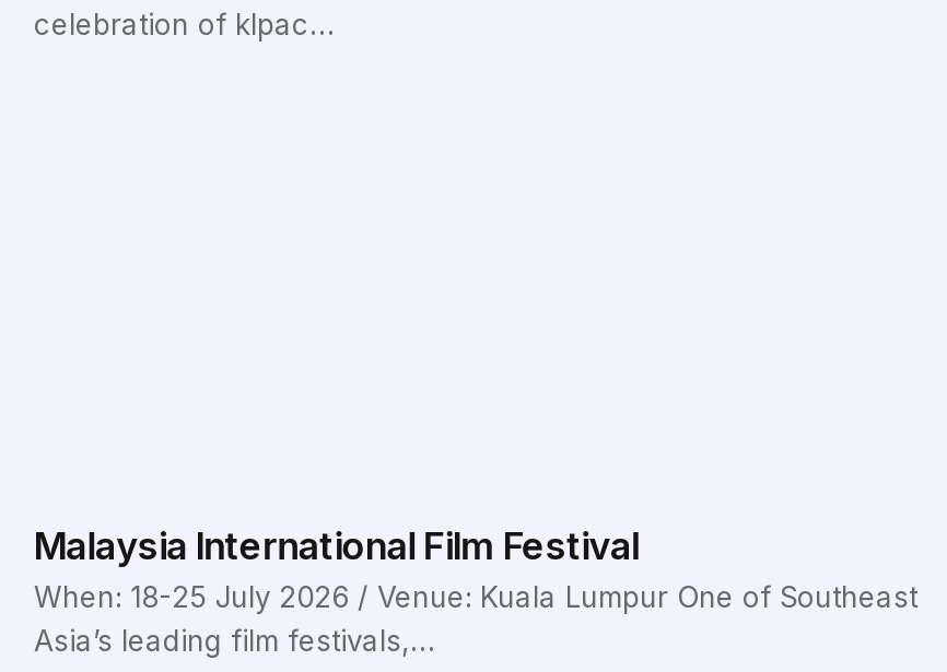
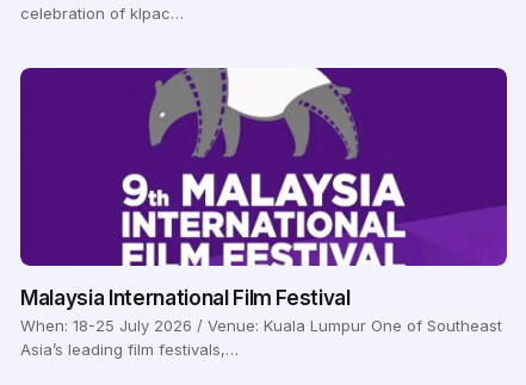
none -> [19,67,508,267] [image]

